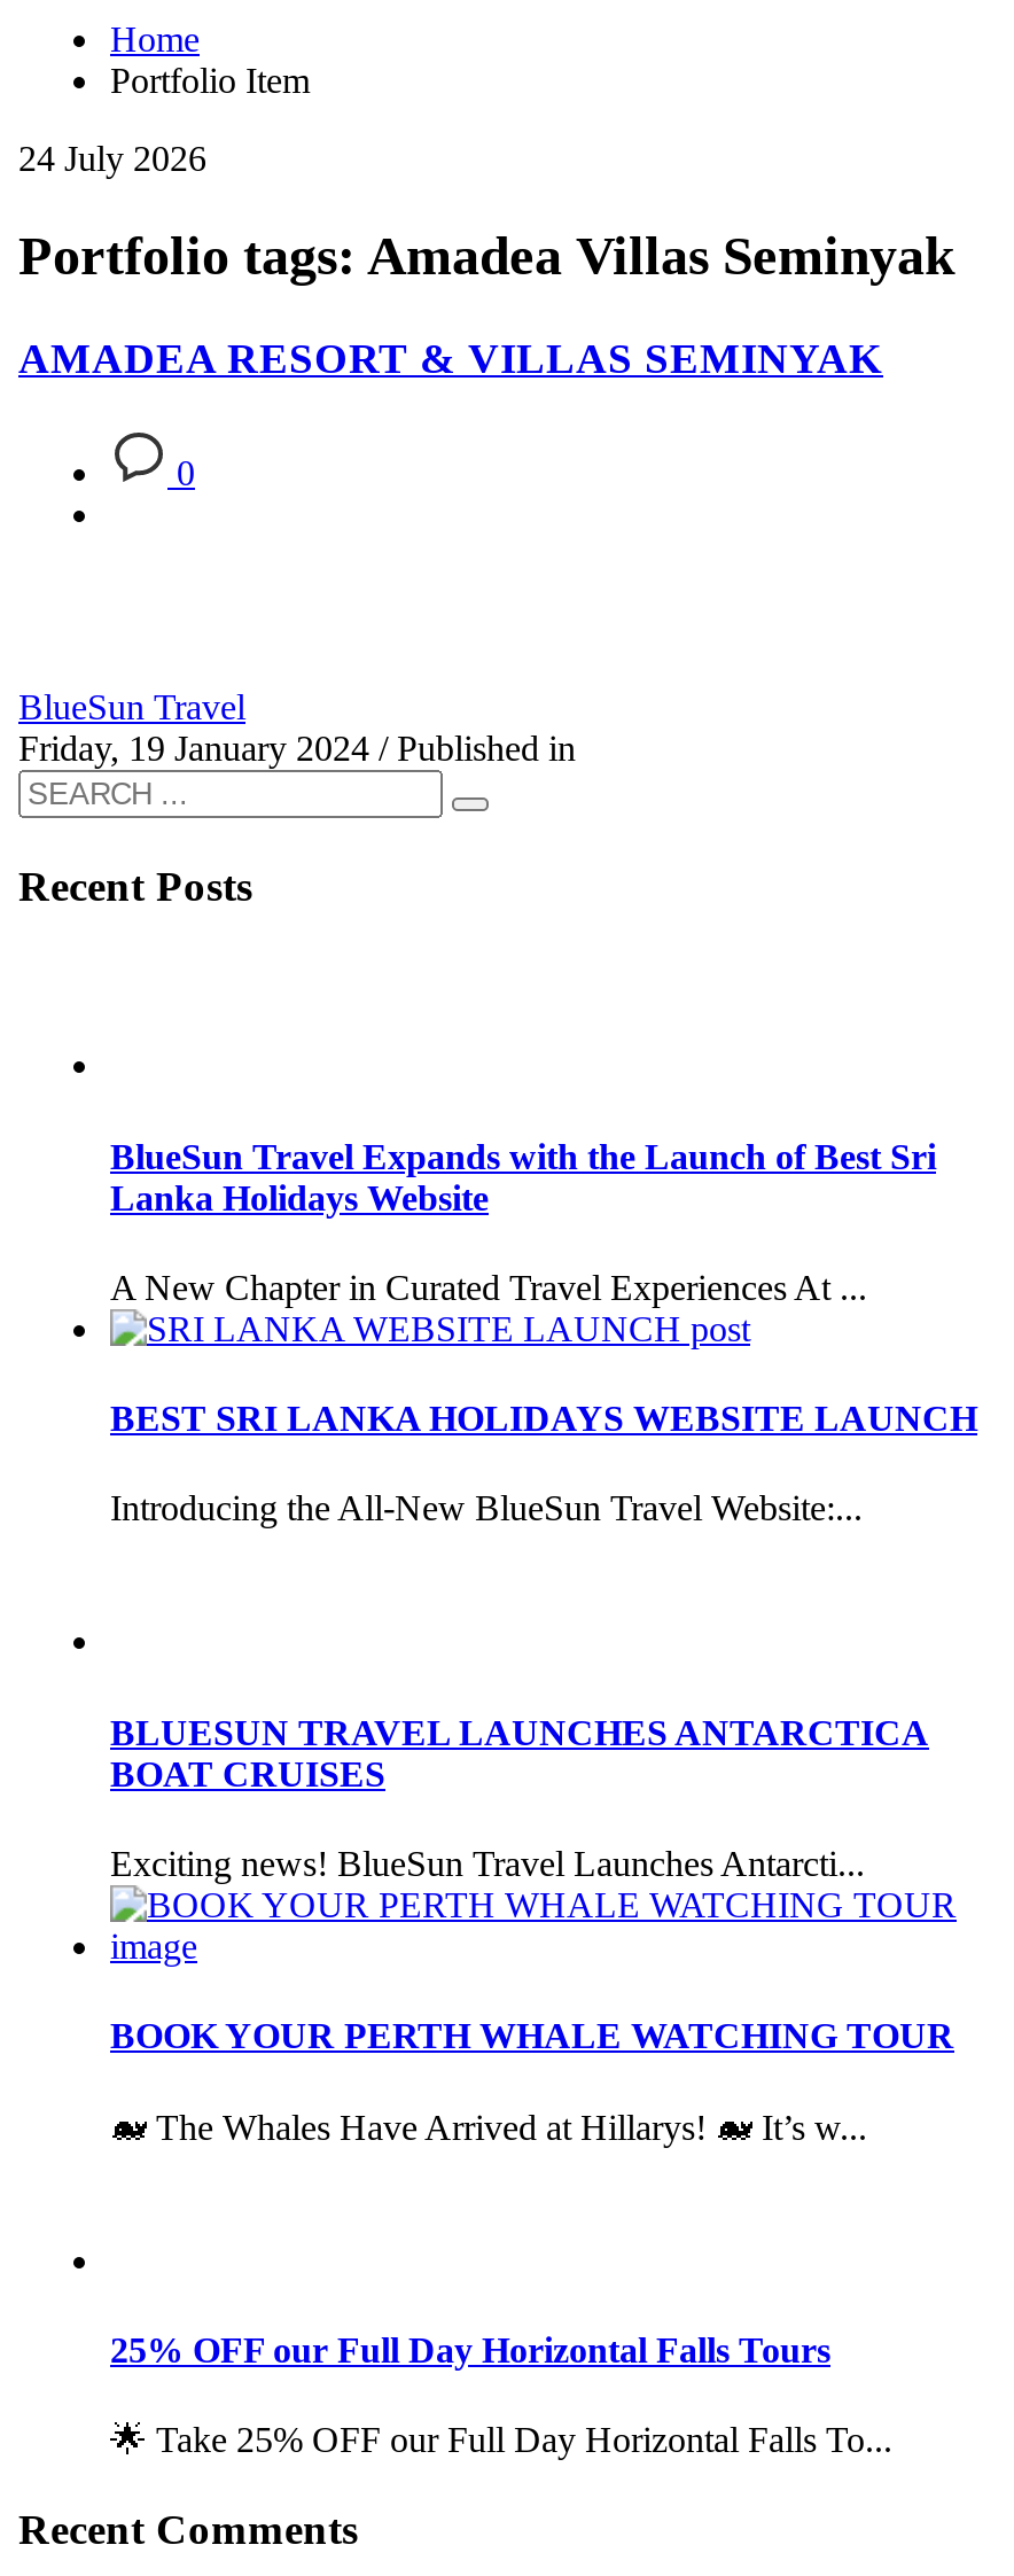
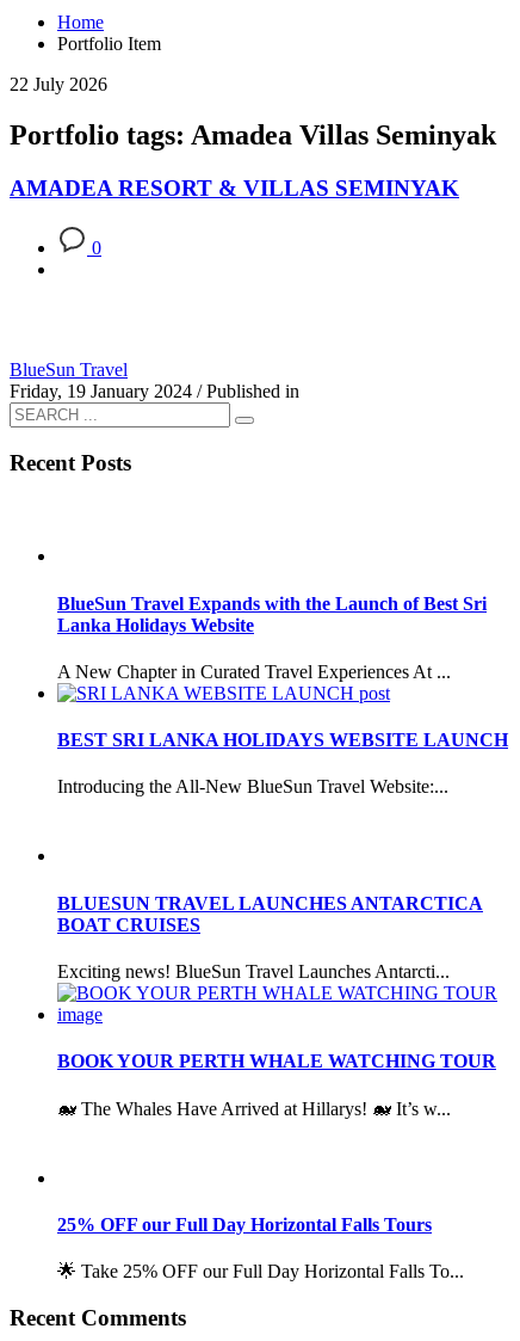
[18,140,206,179] 24 July 2026 -> [10,75,107,95] 22 July 2026

